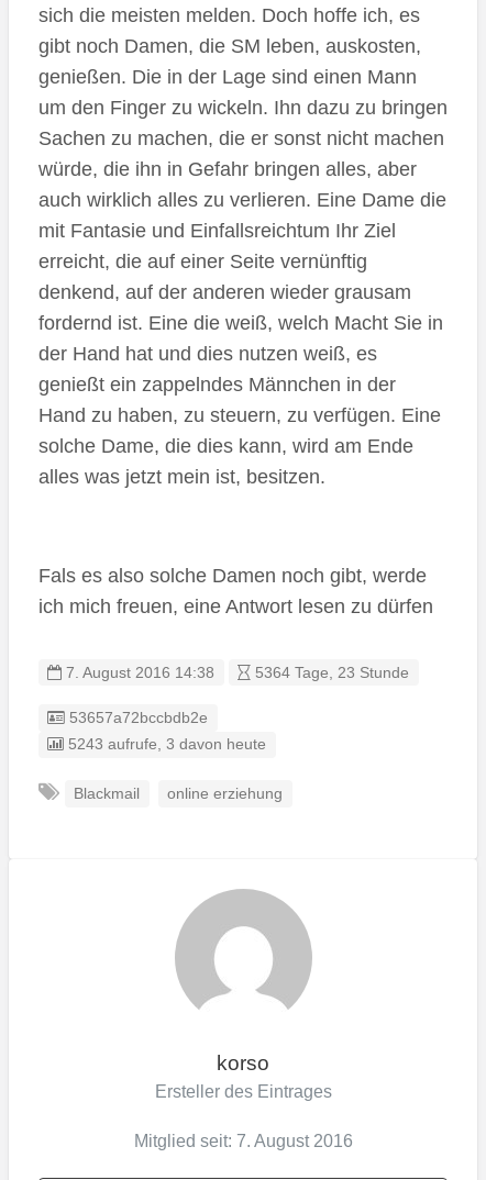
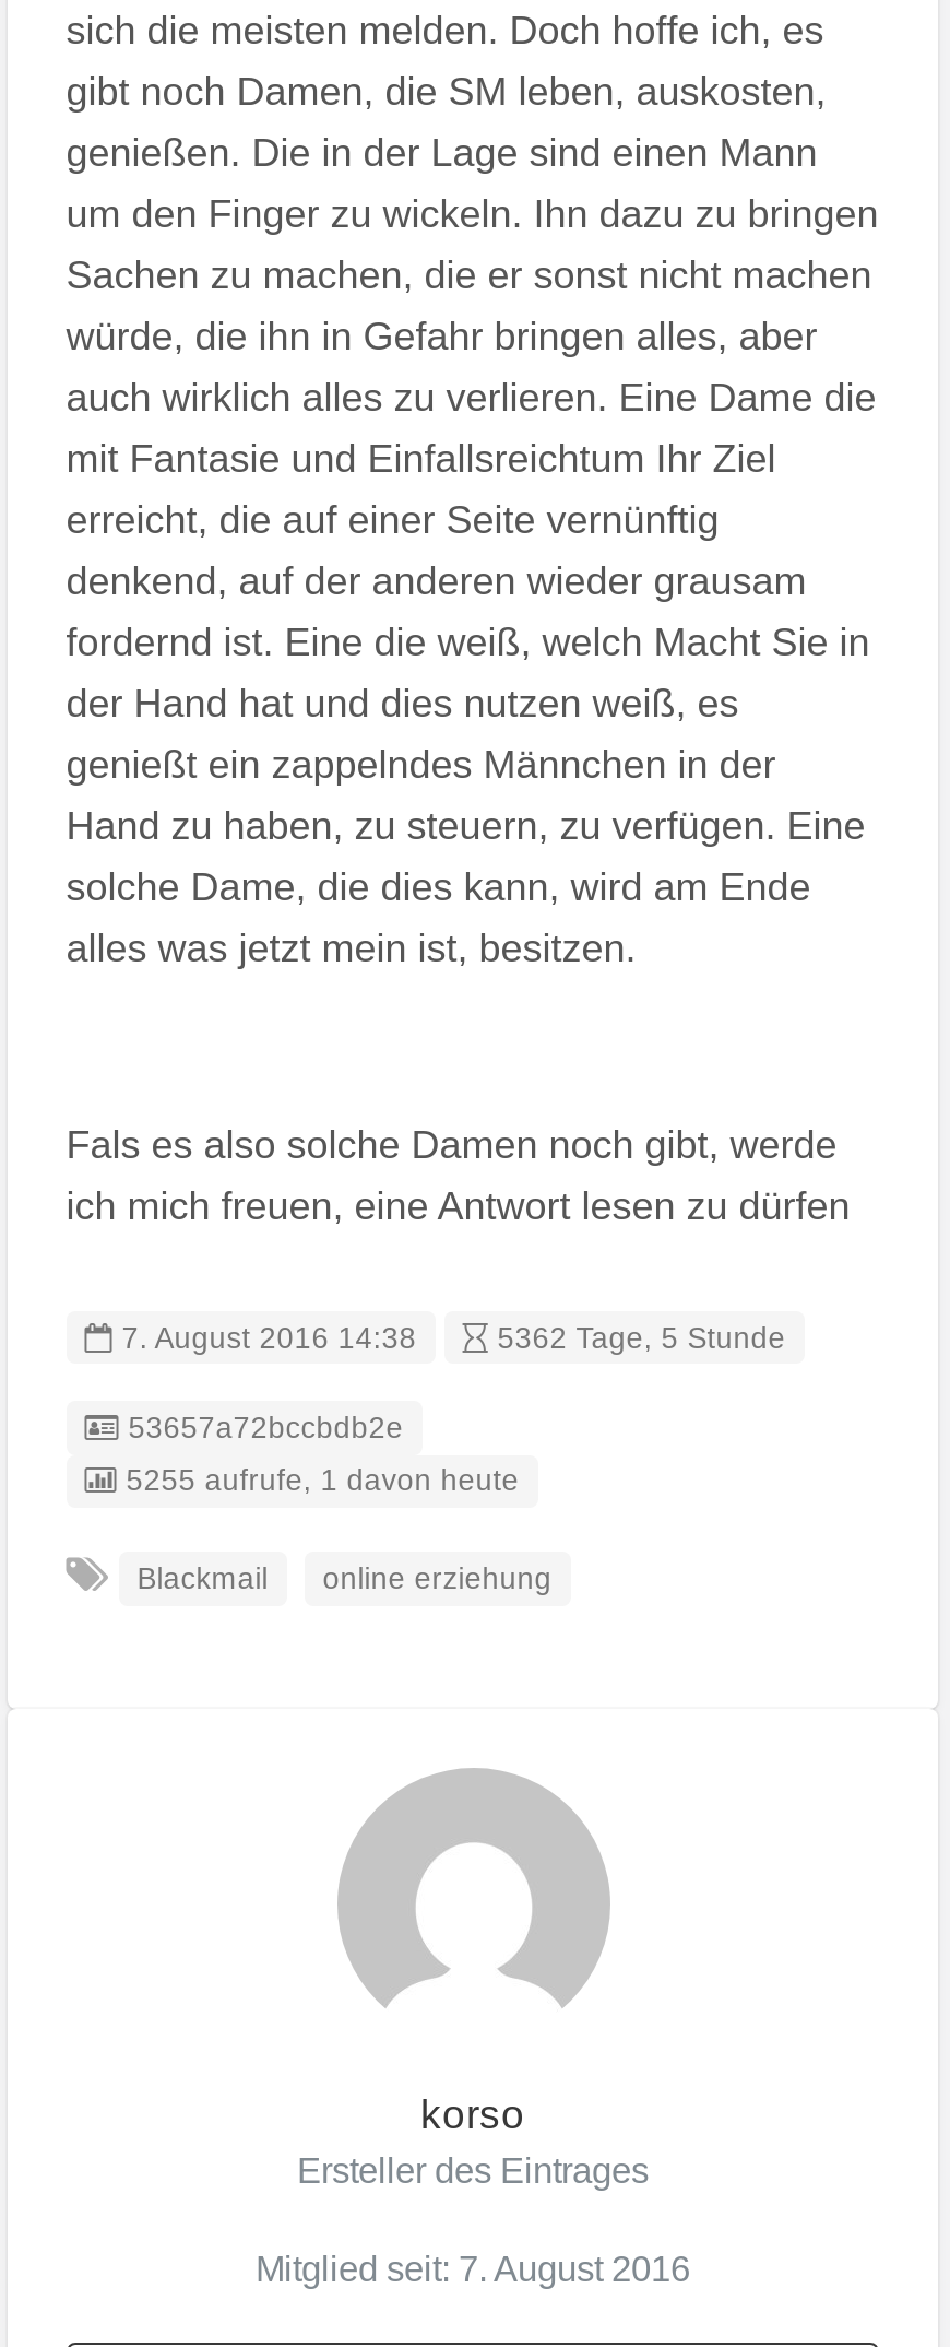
[251,664,409,681] 5364 Tage, 23 Stunde -> [489,1321,786,1354] 5362 Tage, 5 Stunde
[64,736,266,753] 5243 aufrufe, 3 davon heute -> [117,1465,519,1498] 5255 aufrufe, 1 davon heute

